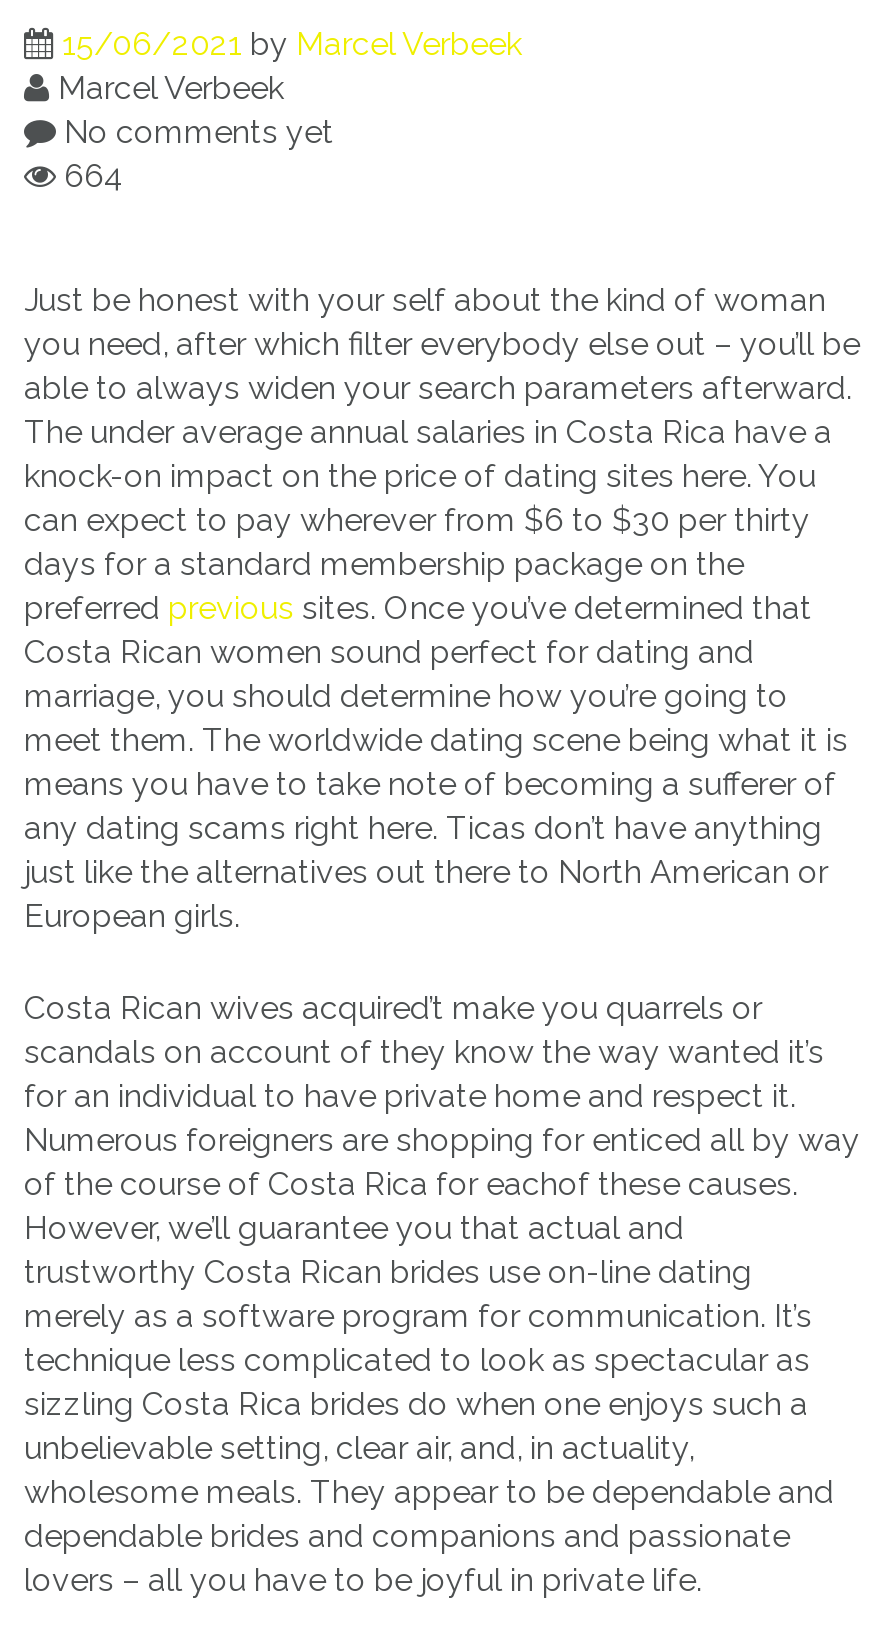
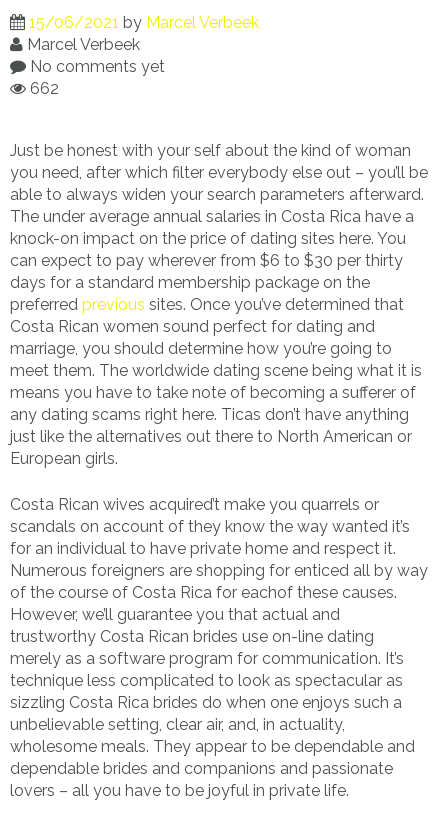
[56,157,124,195] 664 -> [26,79,59,98] 662

